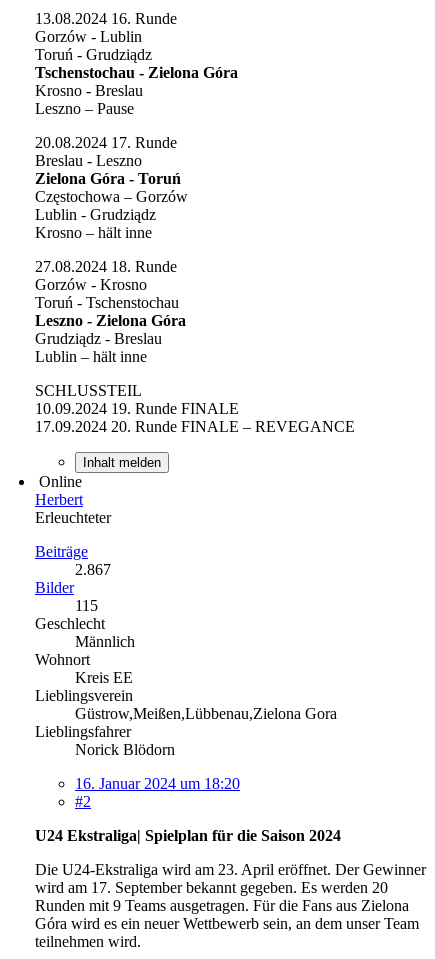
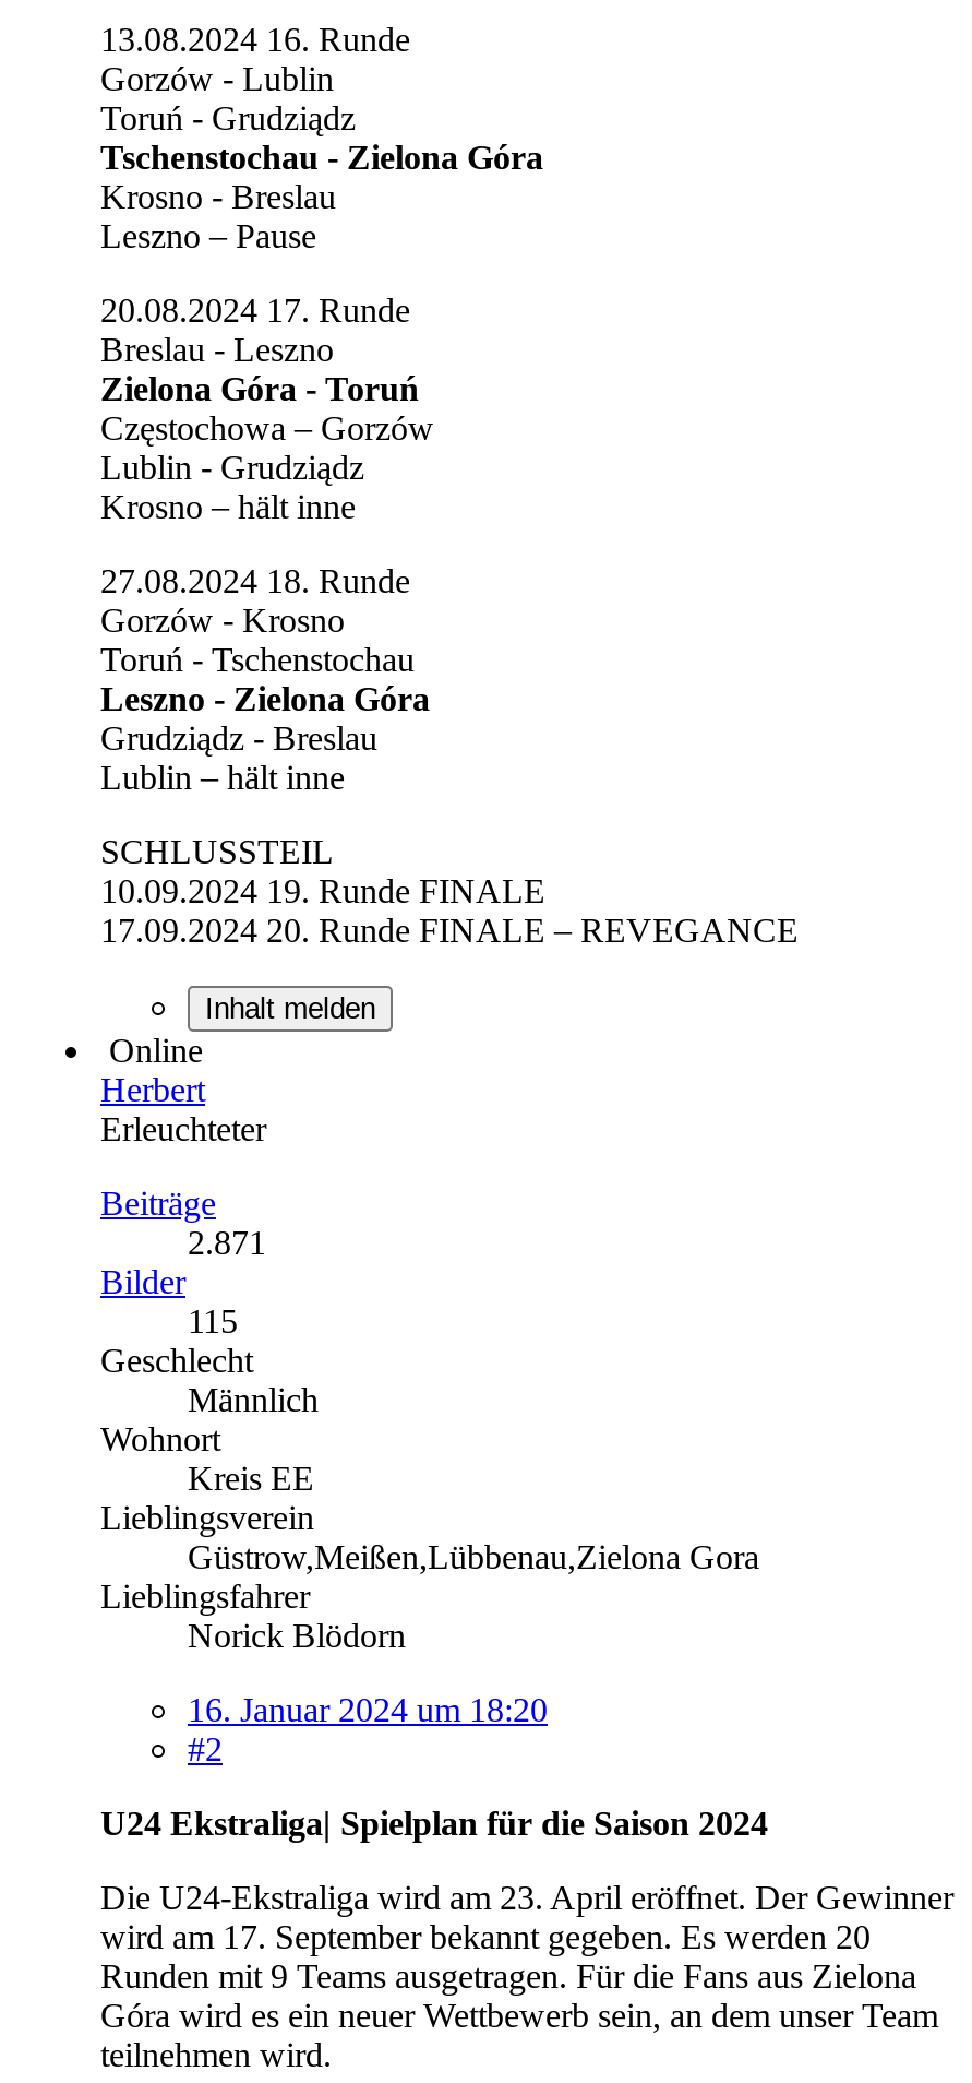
[75,561,111,578] 2.867 -> [188,1223,266,1260] 2.871

